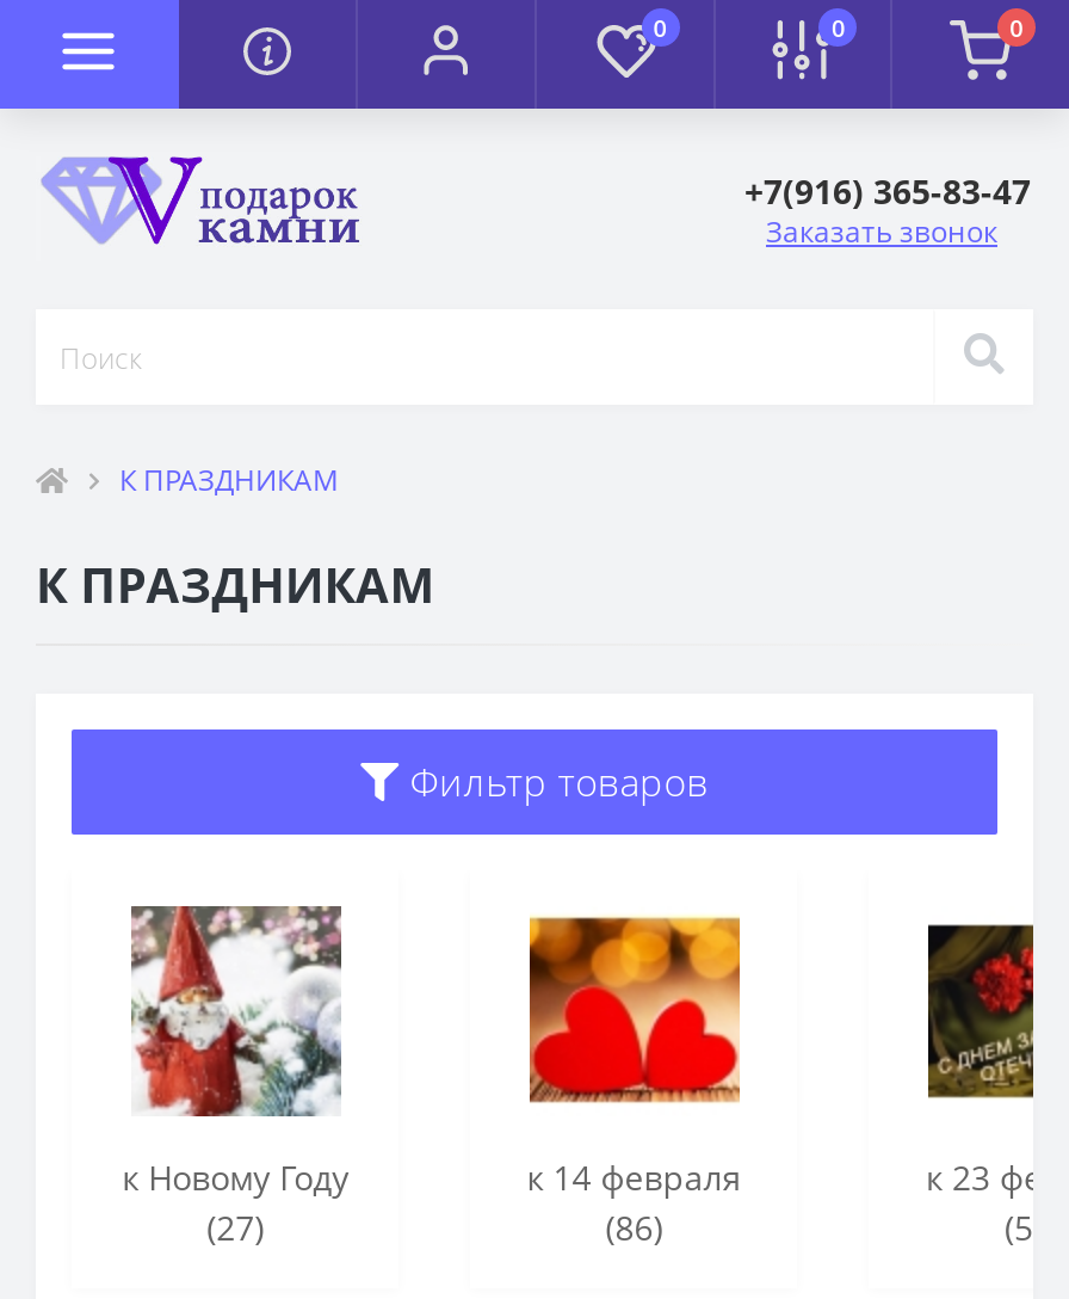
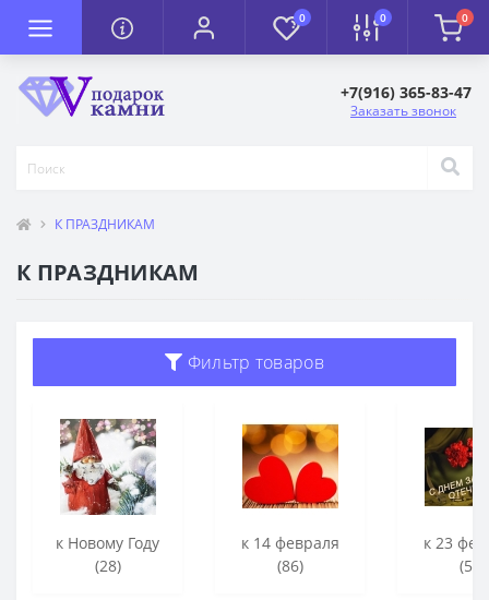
[207,1205,264,1251] (27) -> [95,555,121,576] (28)

